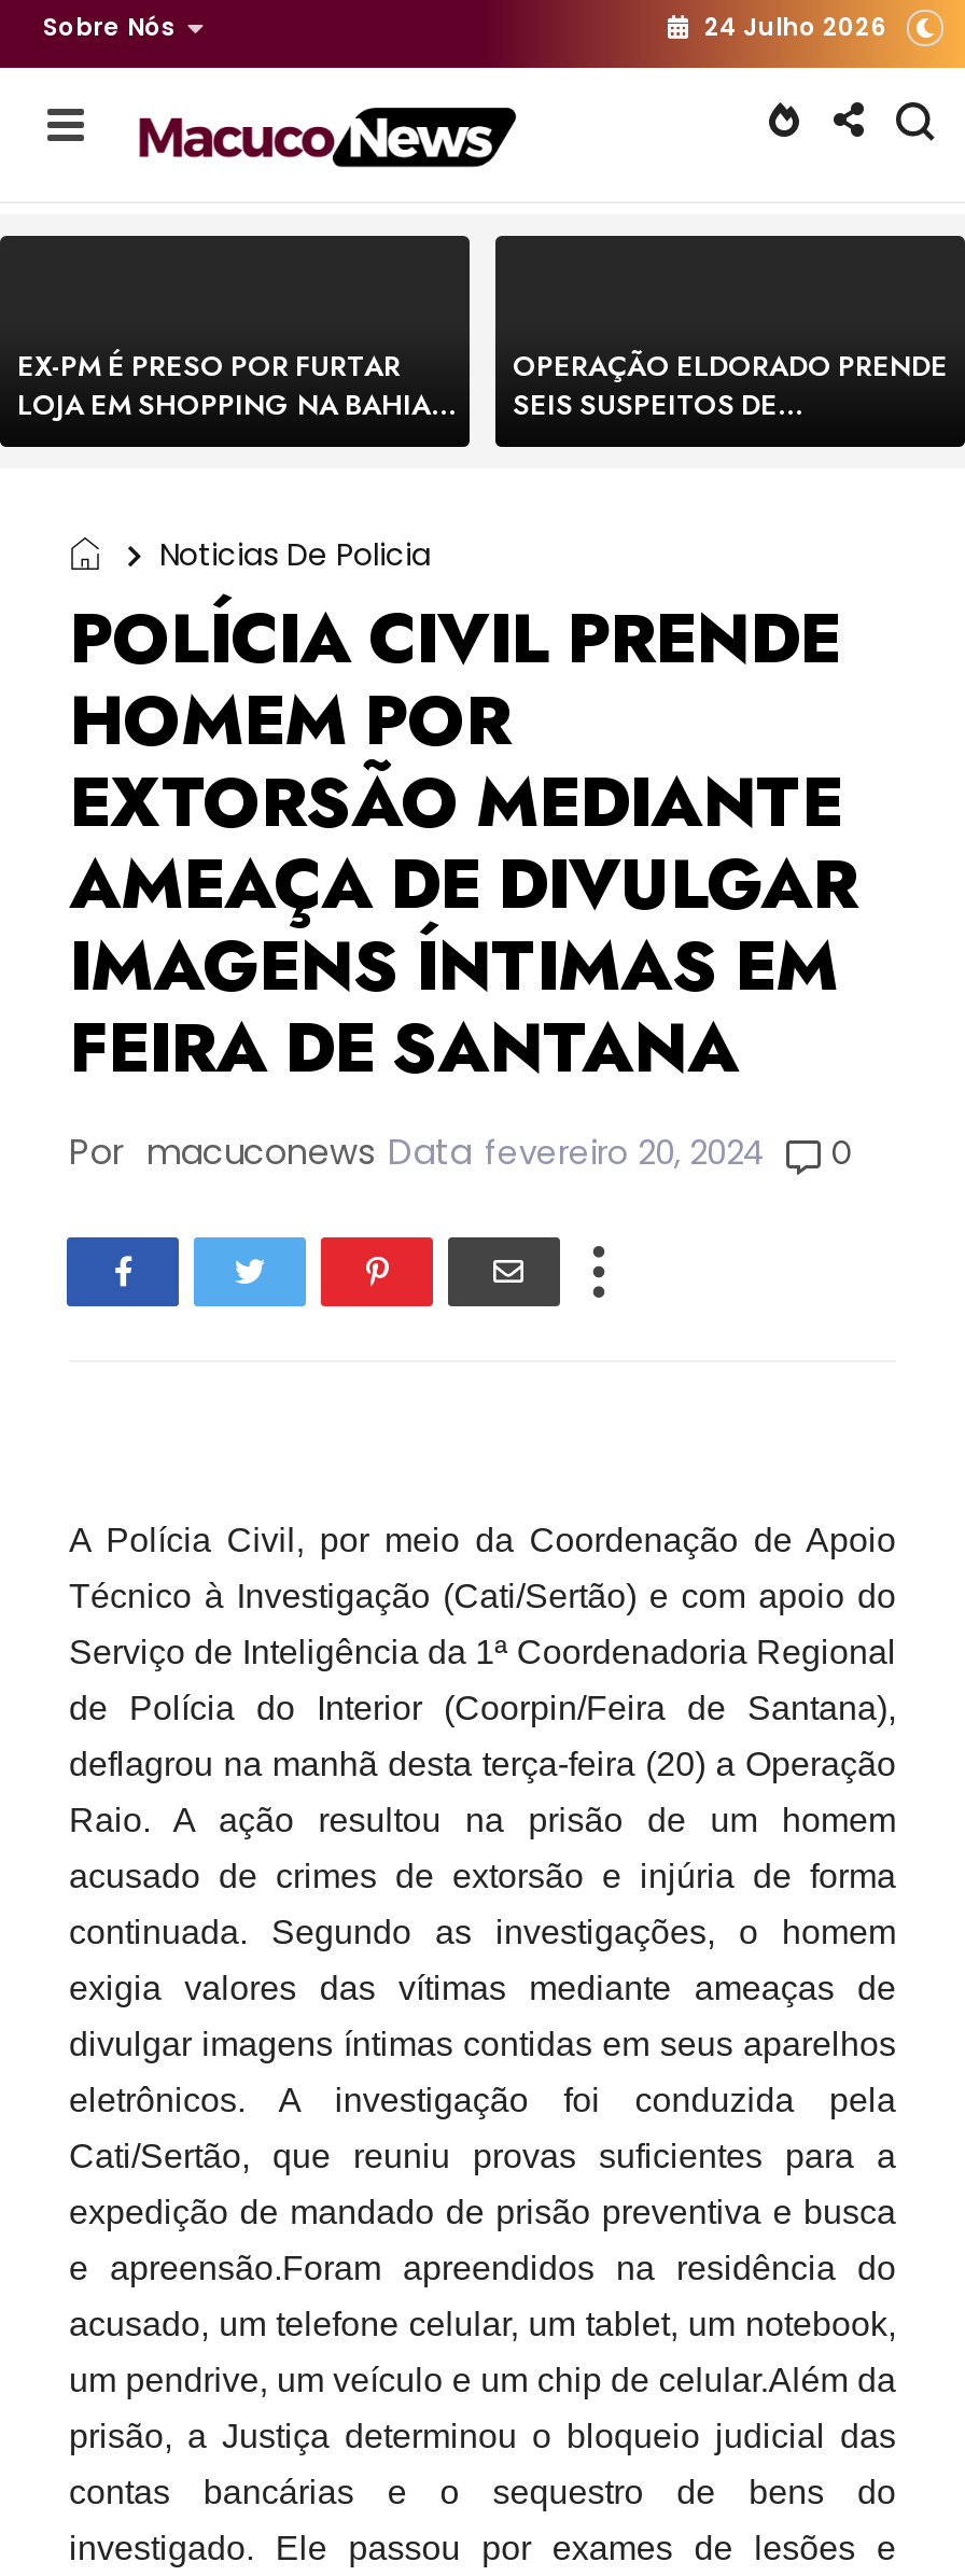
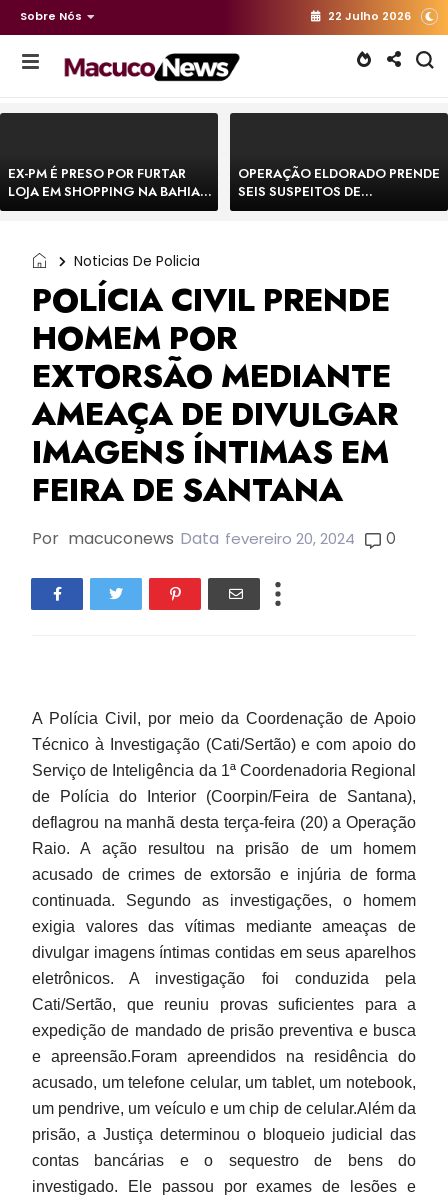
[704,10,885,44] 24 Julho 2026 -> [328,8,411,24] 22 Julho 2026

